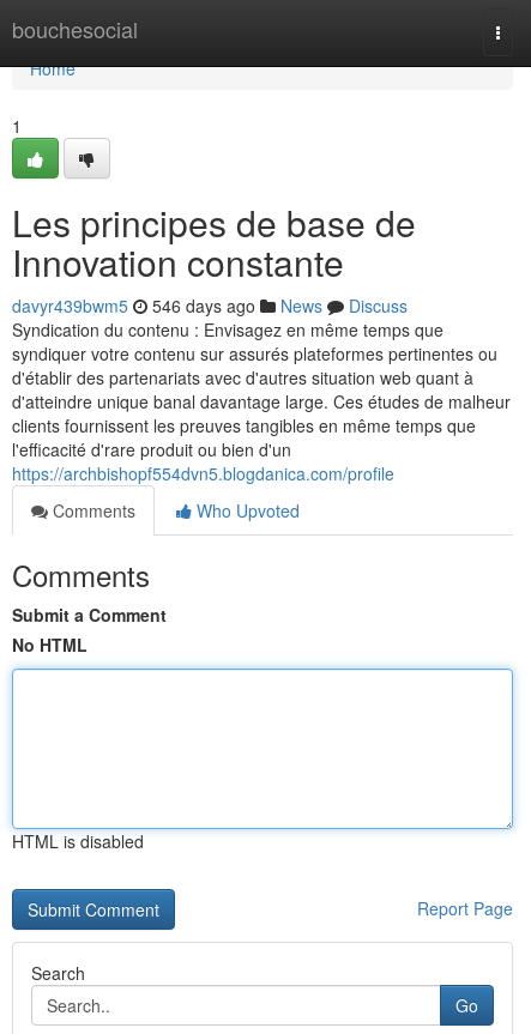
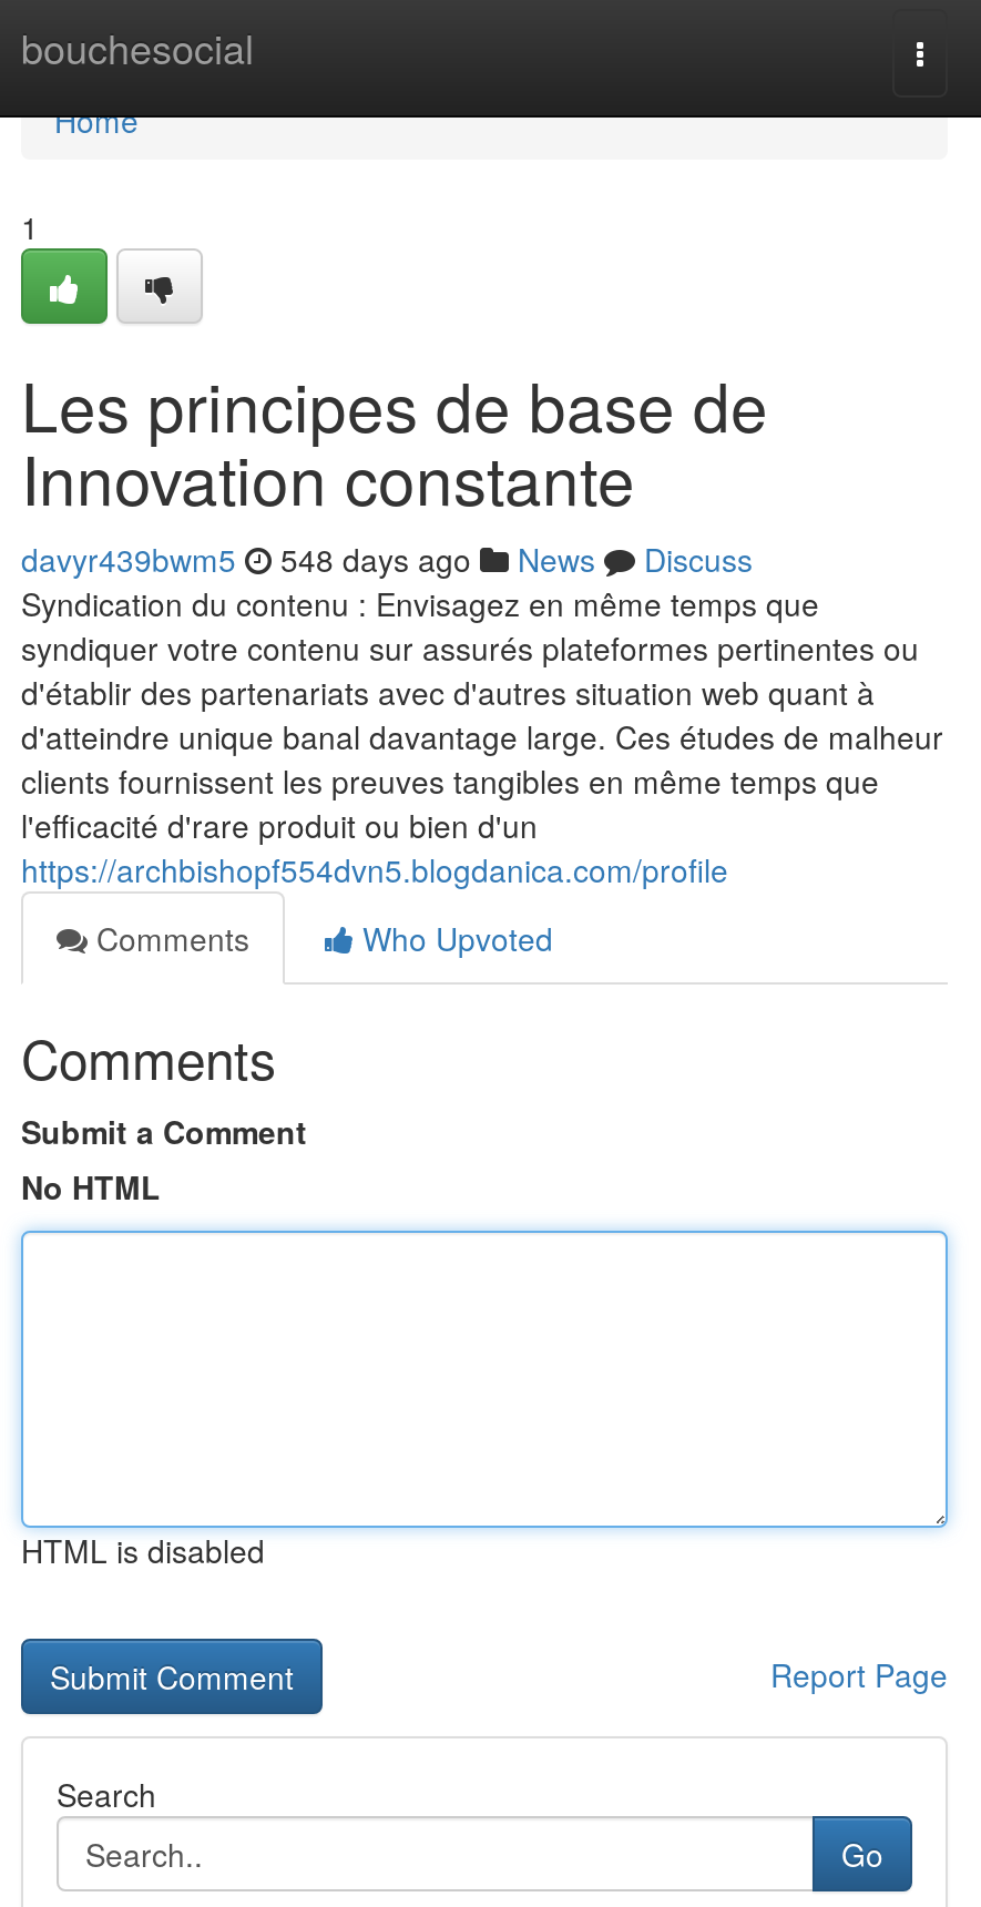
[12,294,408,318] davyr439bwm5 546 days ago News Discuss -> [21,537,753,581] davyr439bwm5 548 days ago News Discuss

